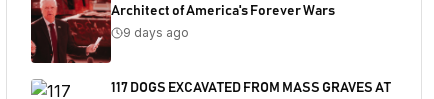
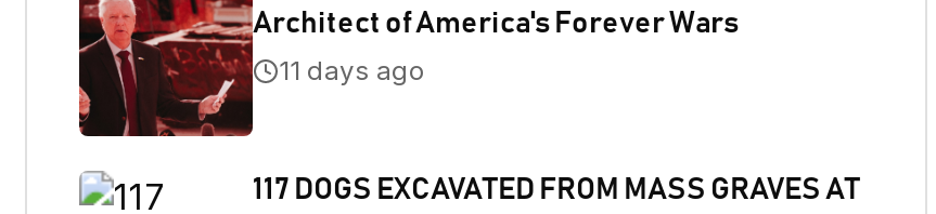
[123,25,189,40] 9 days ago -> [279,54,426,86] 11 days ago

